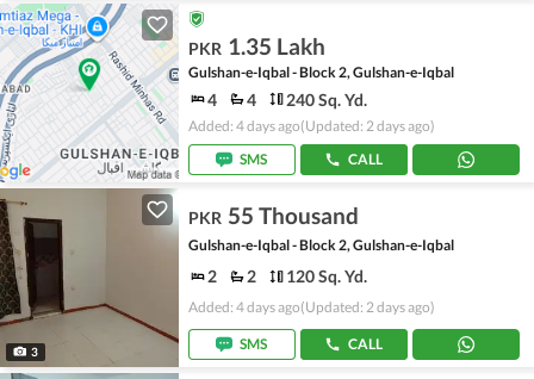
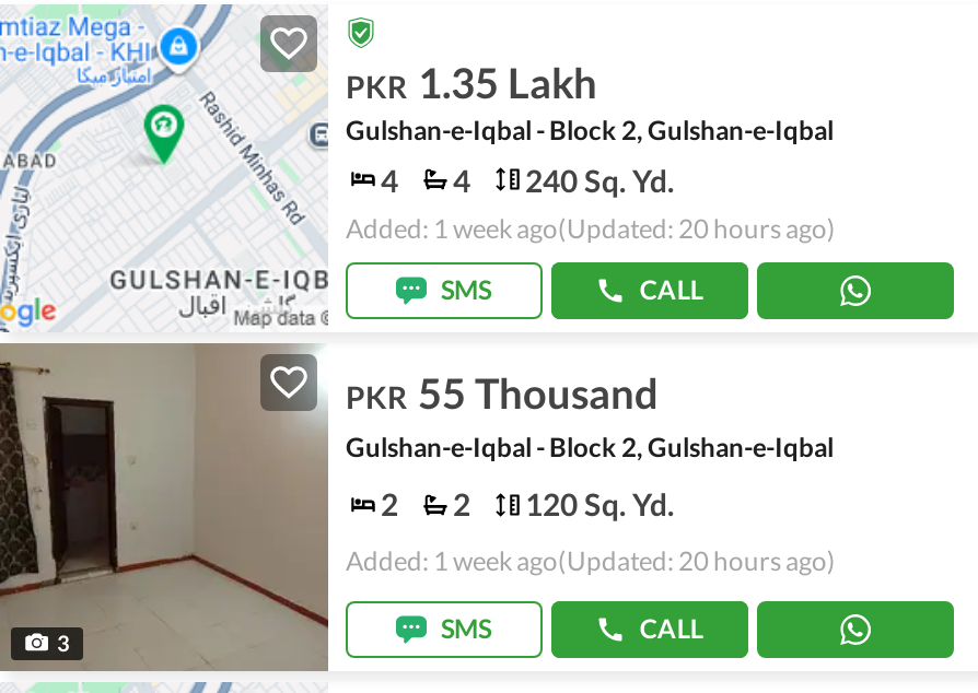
[188,117,435,135] Added: 4 days ago(Updated: 2 days ago) -> [346,212,836,245] Added: 1 week ago(Updated: 20 hours ago)
[188,298,435,316] Added: 4 days ago(Updated: 2 days ago) -> [346,544,836,577] Added: 1 week ago(Updated: 20 hours ago)

